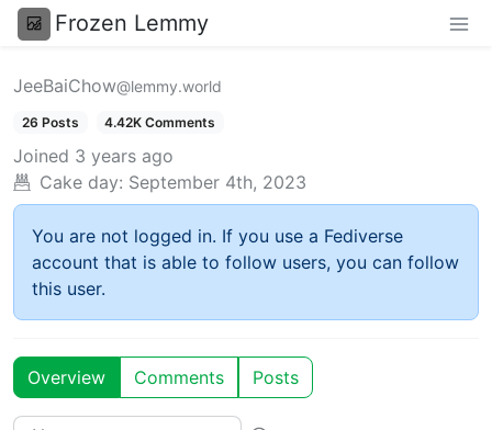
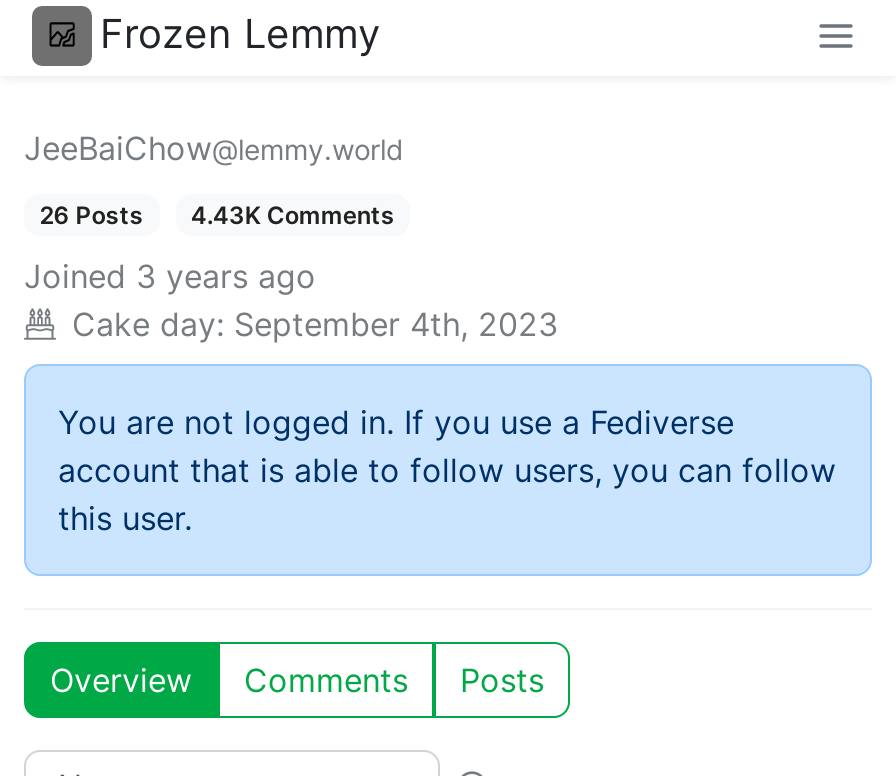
[22,114,216,130] 26 Posts 4.42K Comments -> [40,199,395,229] 26 Posts 4.43K Comments

